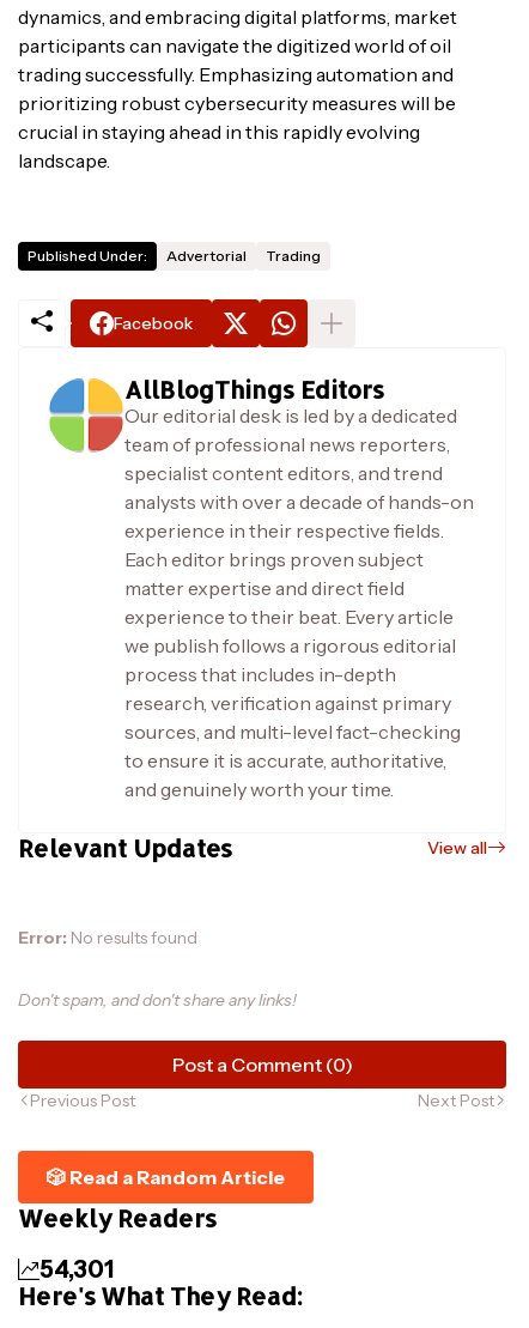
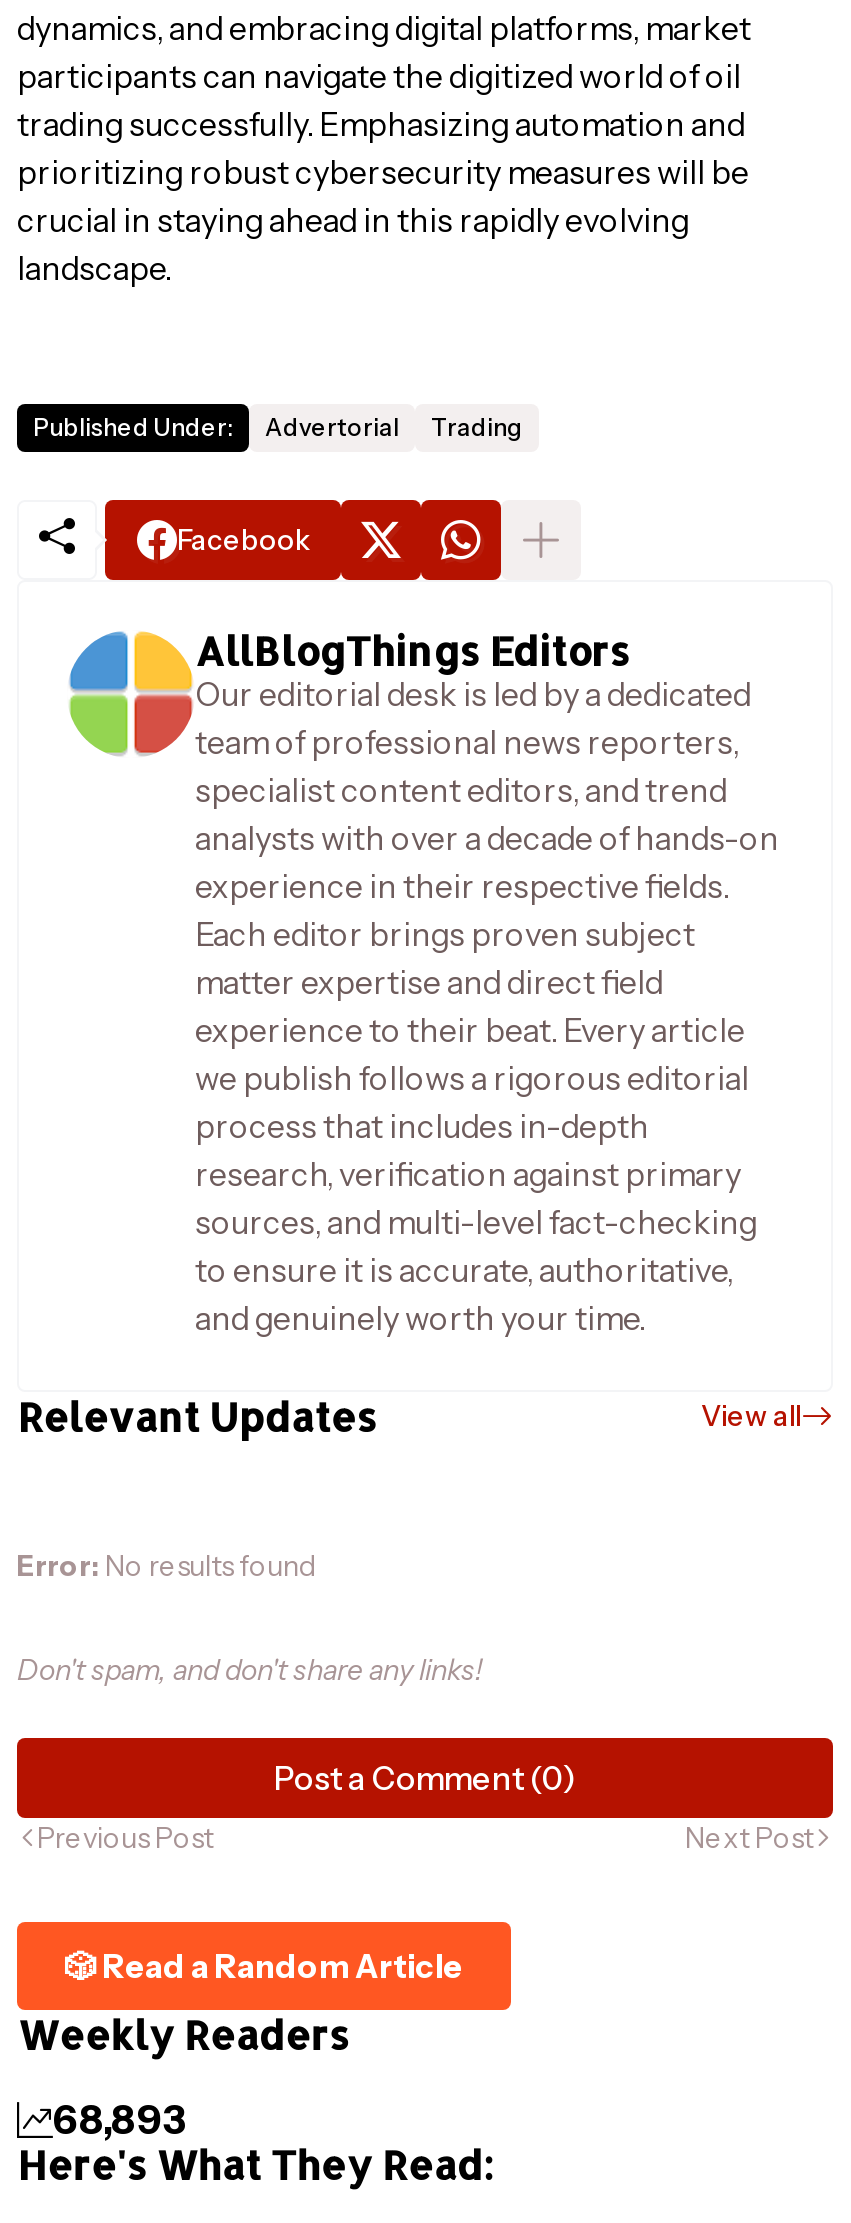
[39,1254,114,1283] 54,301 -> [53,2095,187,2143] 68,893

